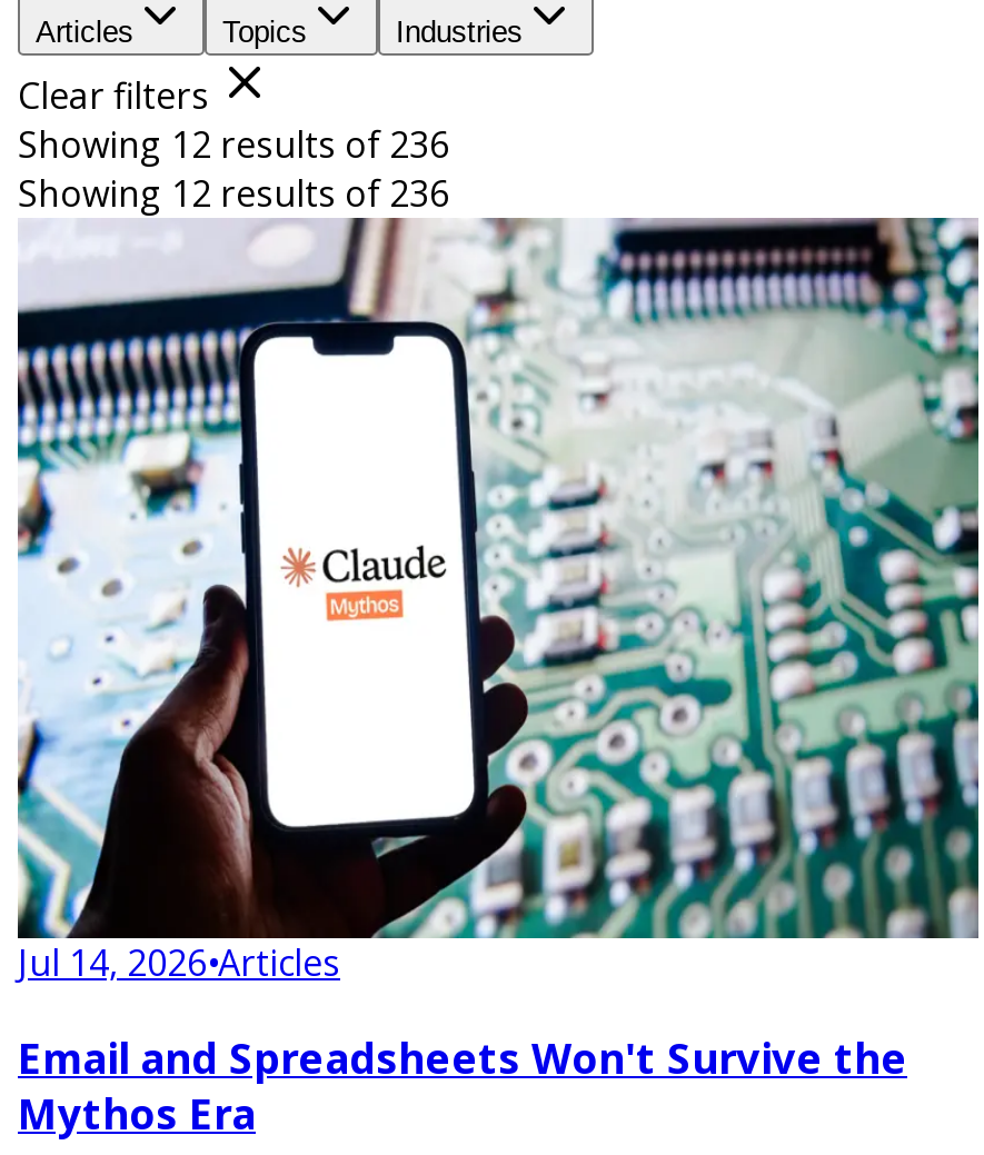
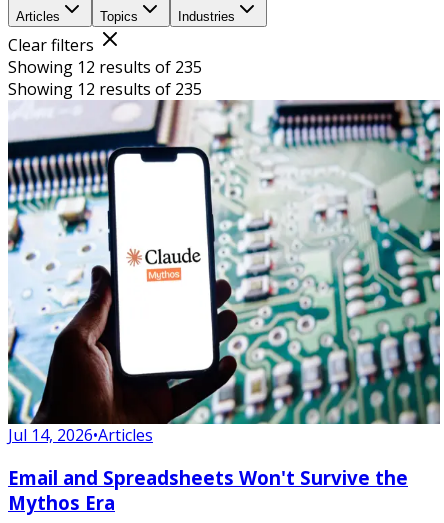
[18,120,449,169] Showing 12 results of 236 -> [8,56,202,78] Showing 12 results of 235
[18,169,449,218] Showing 12 results of 236 -> [8,78,202,100] Showing 12 results of 235

